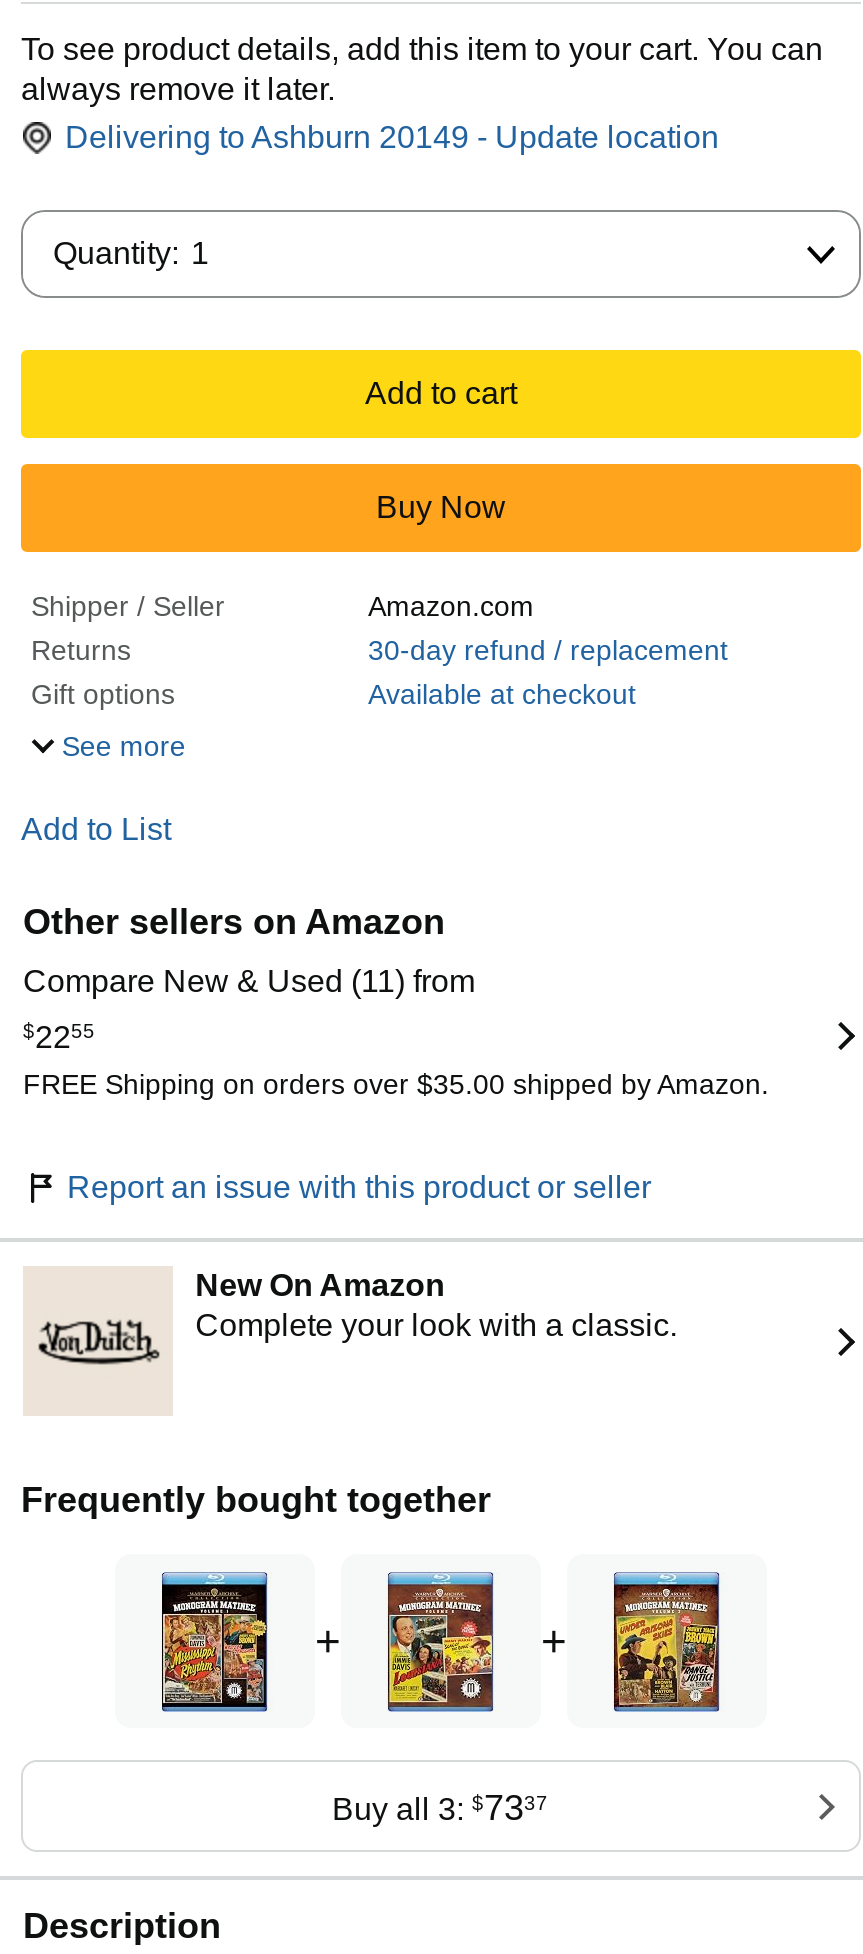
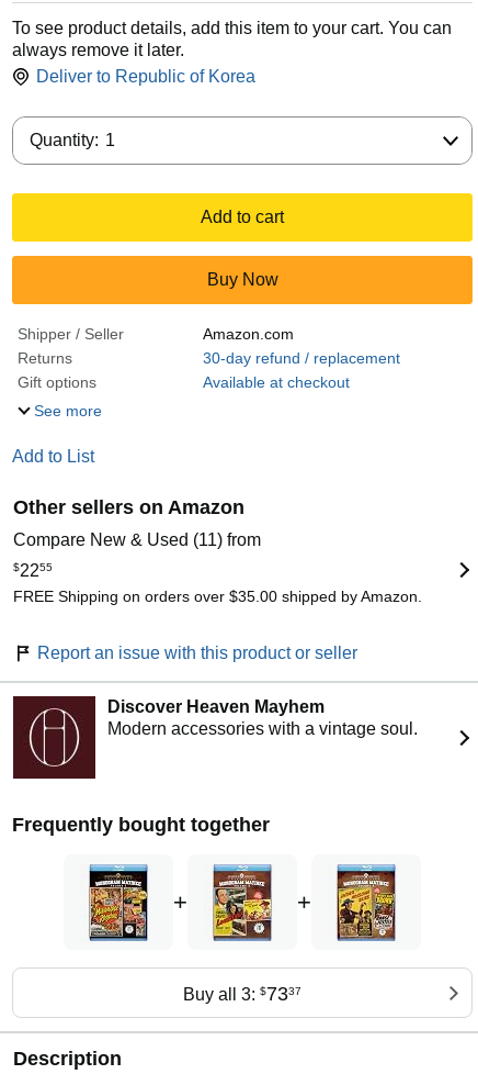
[65,120,719,154] Delivering to Ashburn 20149 - Update location -> [36,67,255,86] Deliver to Republic of Korea
[23,1266,677,1416] [image] | New On Amazon | Complete your look with a classic. -> [12,695,418,780] [image] | Discover Heaven Mayhem | Modern accessories with a vintage soul.

